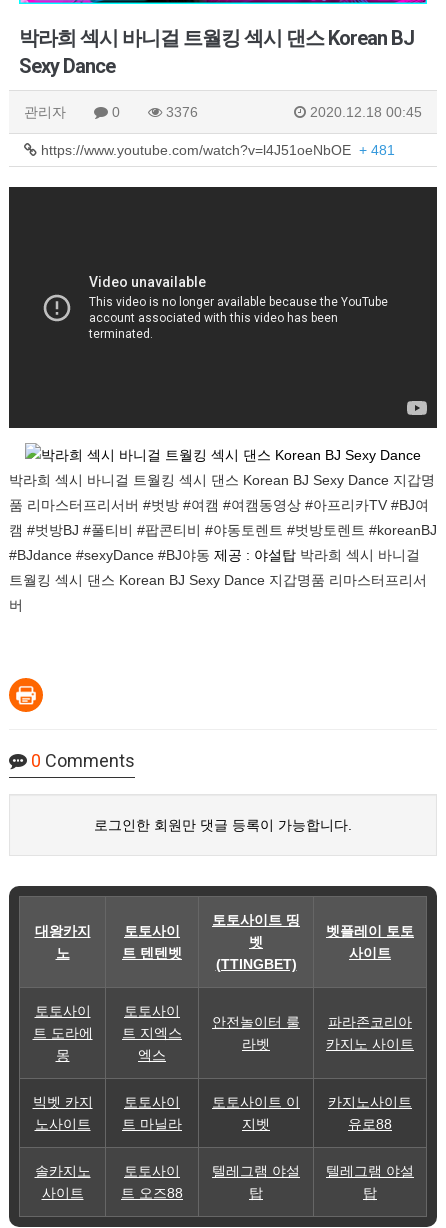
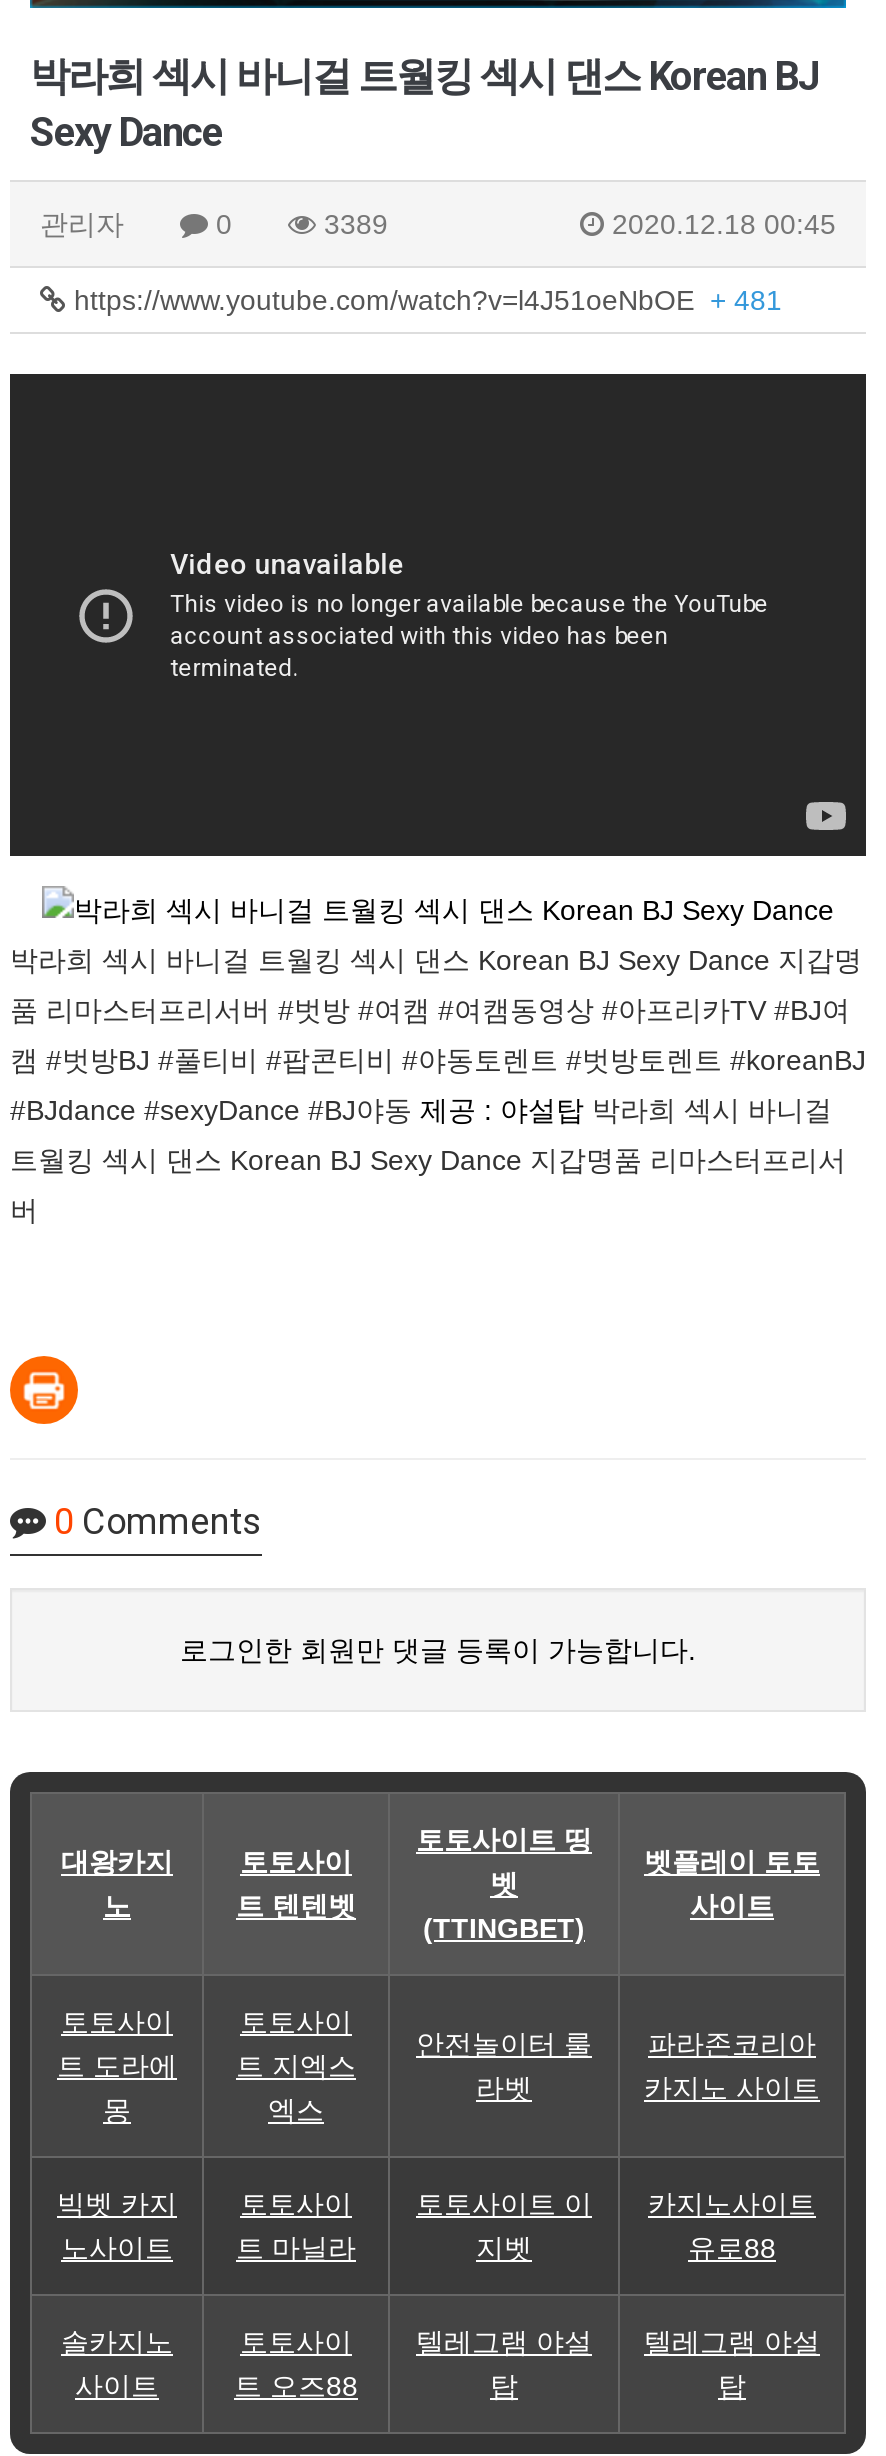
[162,104,198,120] 3376 -> [316,208,388,240] 3389

